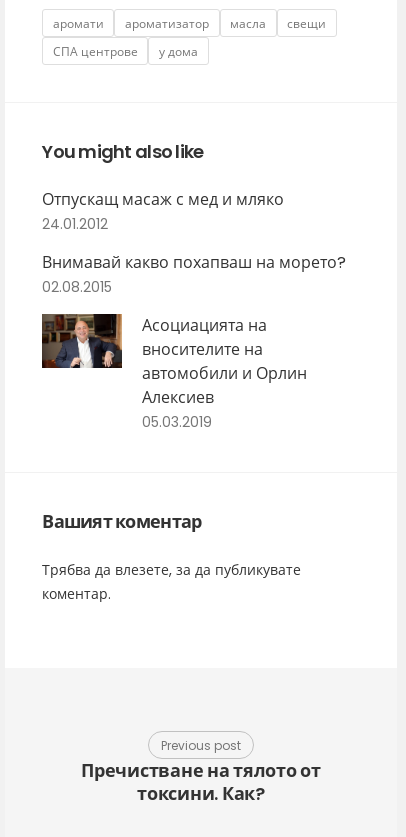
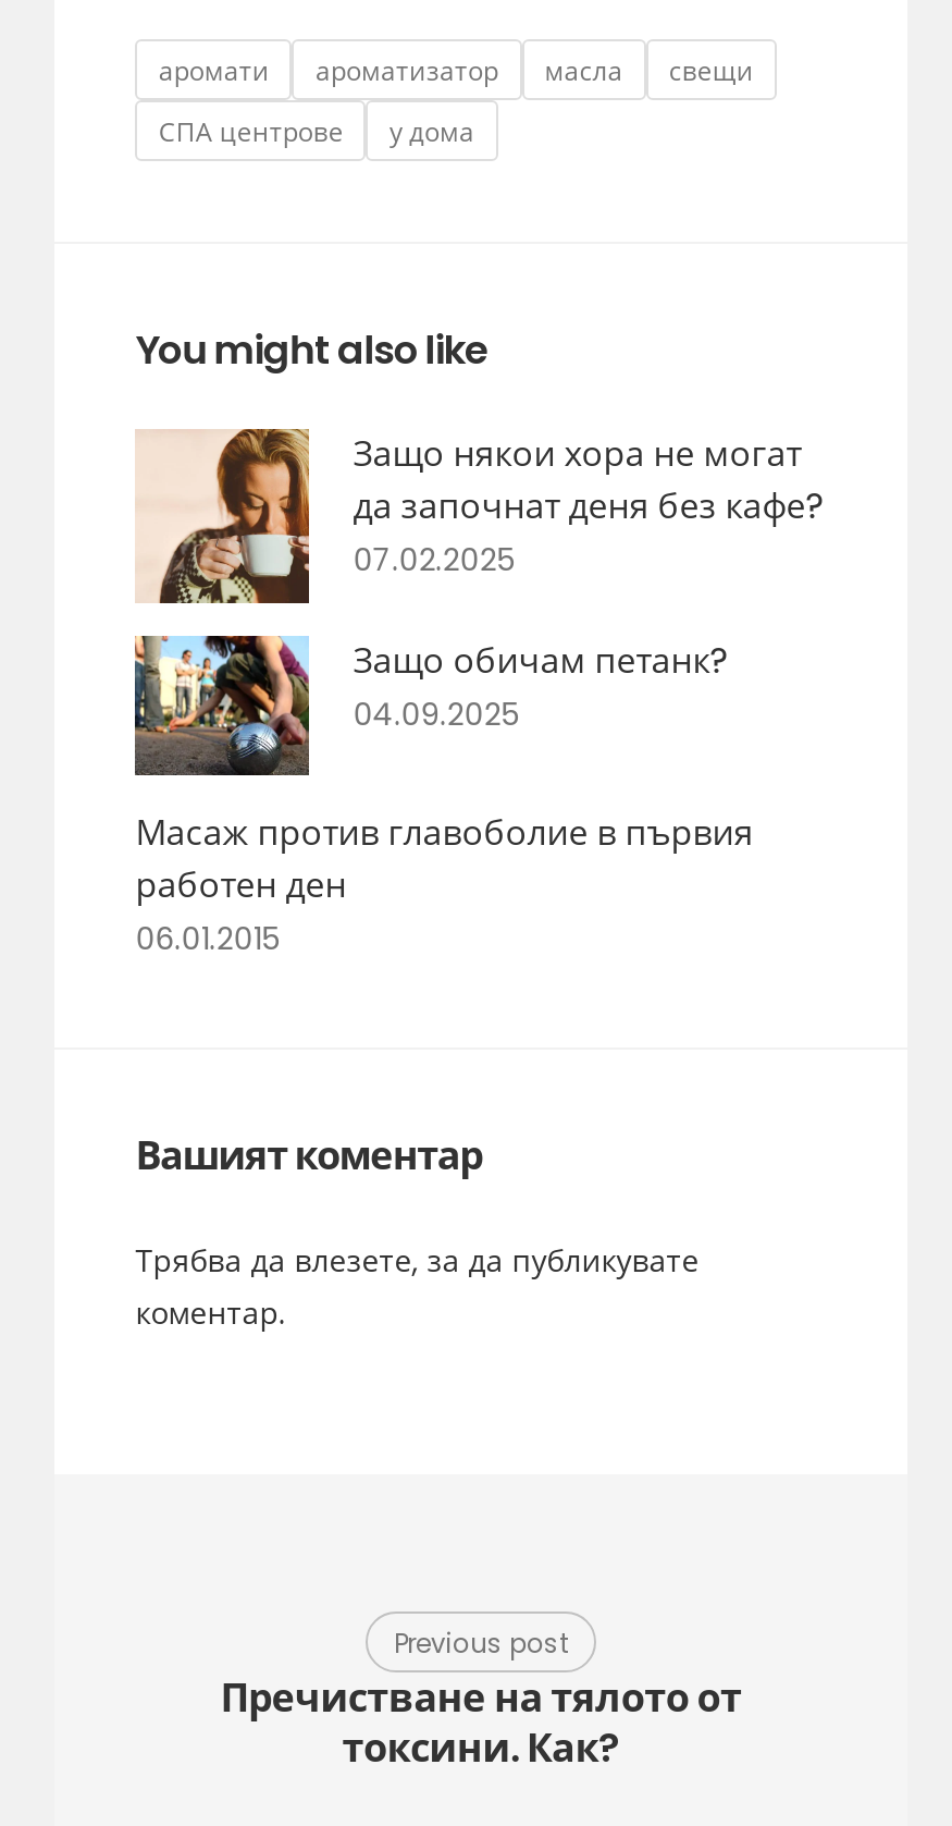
[42,188,284,234] Отпускащ масаж с мед и мляко | 24.01.2012 -> [353,430,825,583] Защо някои хора не могат | да започнат деня без кафе? | 07.02.2025
[42,251,346,297] Внимавай какво похапваш на морето? | 02.08.2015 -> [353,637,729,737] Защо обичам петанк? | 04.09.2025
[41,305,307,432] [image] | Асоциацията на | вносителите на | автомобили и Орлин | Алексиев | 05.03.2019 -> [133,684,753,961] [image] | Масаж против главоболие в първия | работен ден | 06.01.2015

